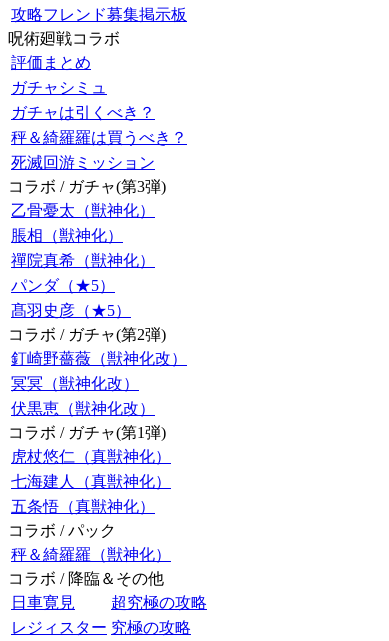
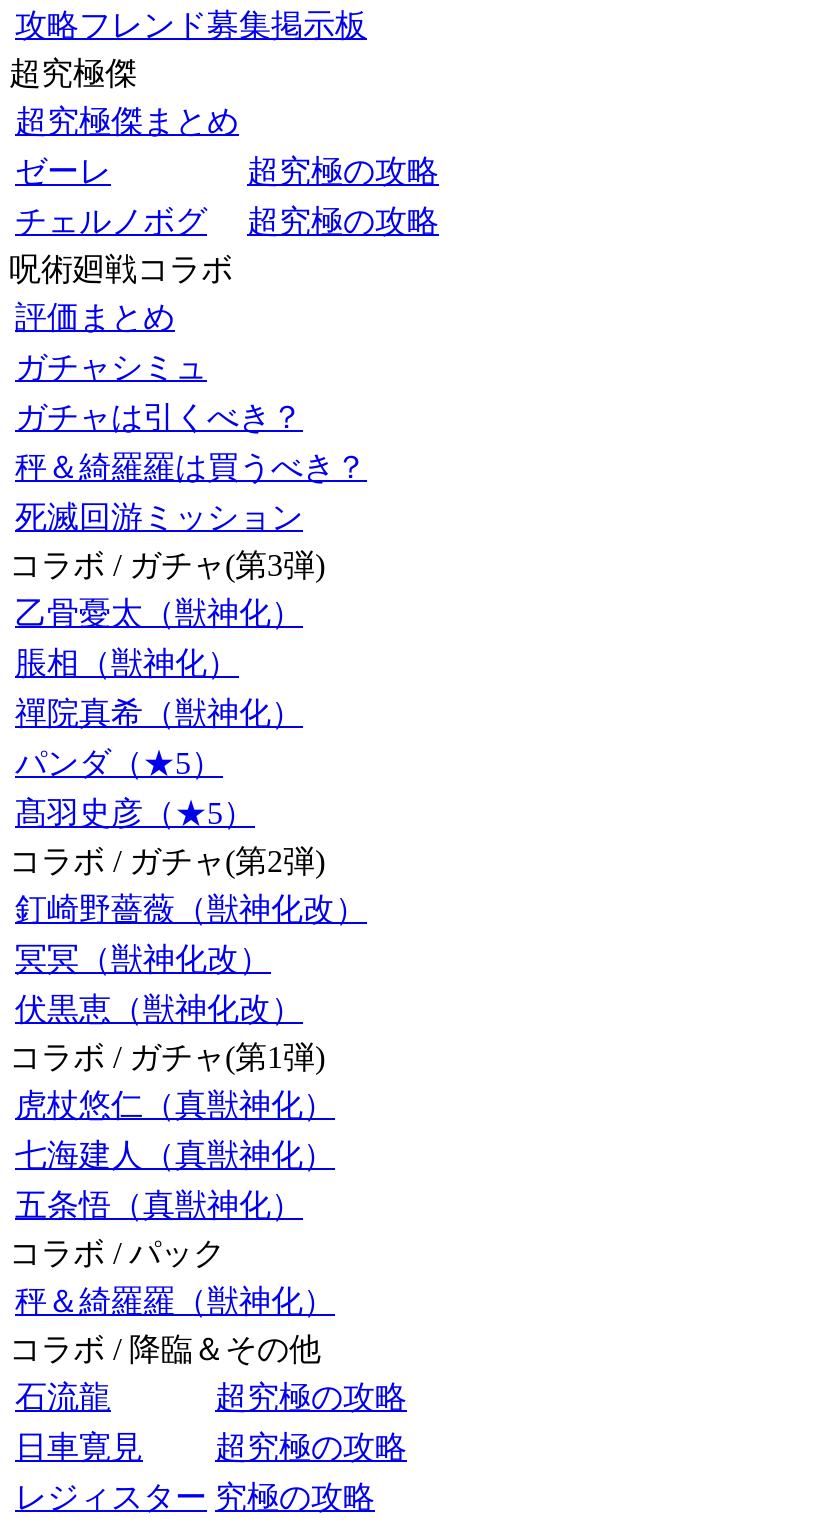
none -> [9,56,439,238] 超究極傑 | 超究極傑まとめ | ゼーレ | 超究極の攻略 | チェルノボグ | 超究極の攻略
none -> [15,1380,407,1414] 石流龍 | 超究極の攻略

